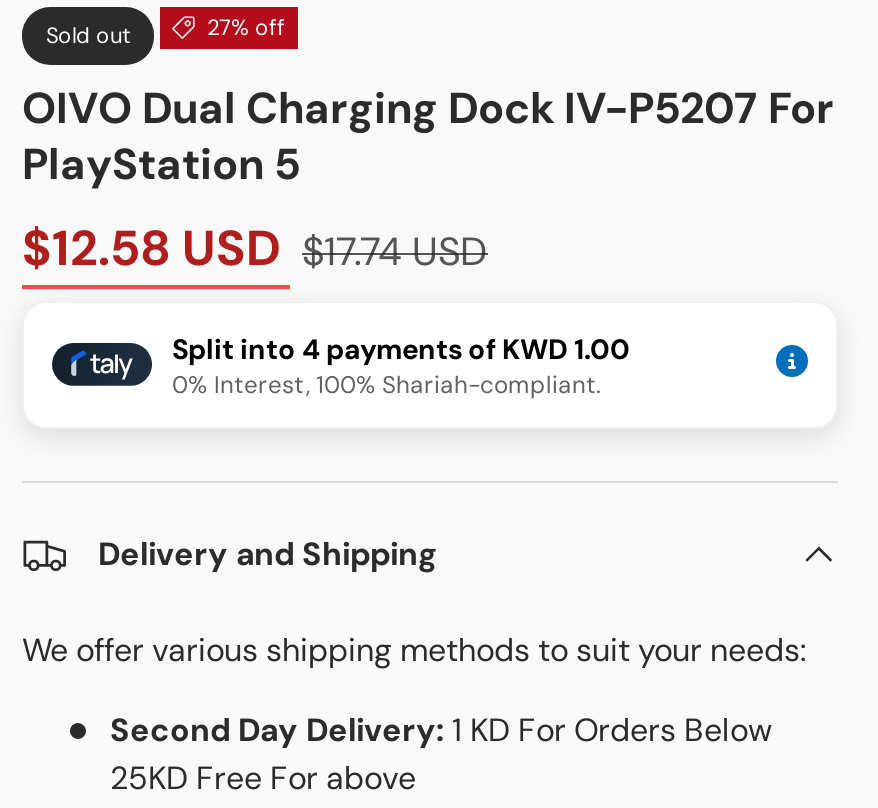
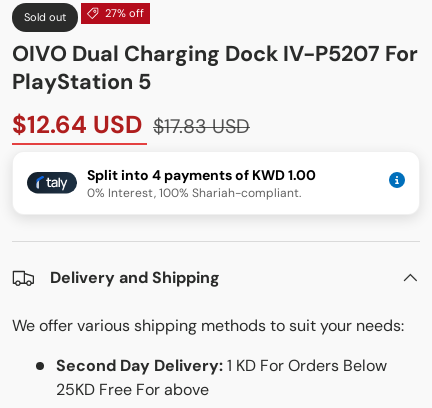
[22,218,488,282] $12.58 USD $17.74 USD -> [12,109,250,141] $12.64 USD $17.83 USD

